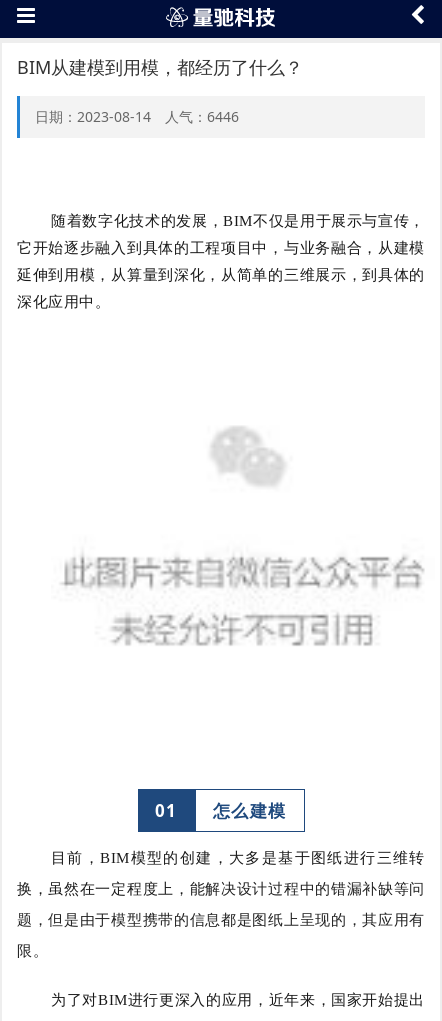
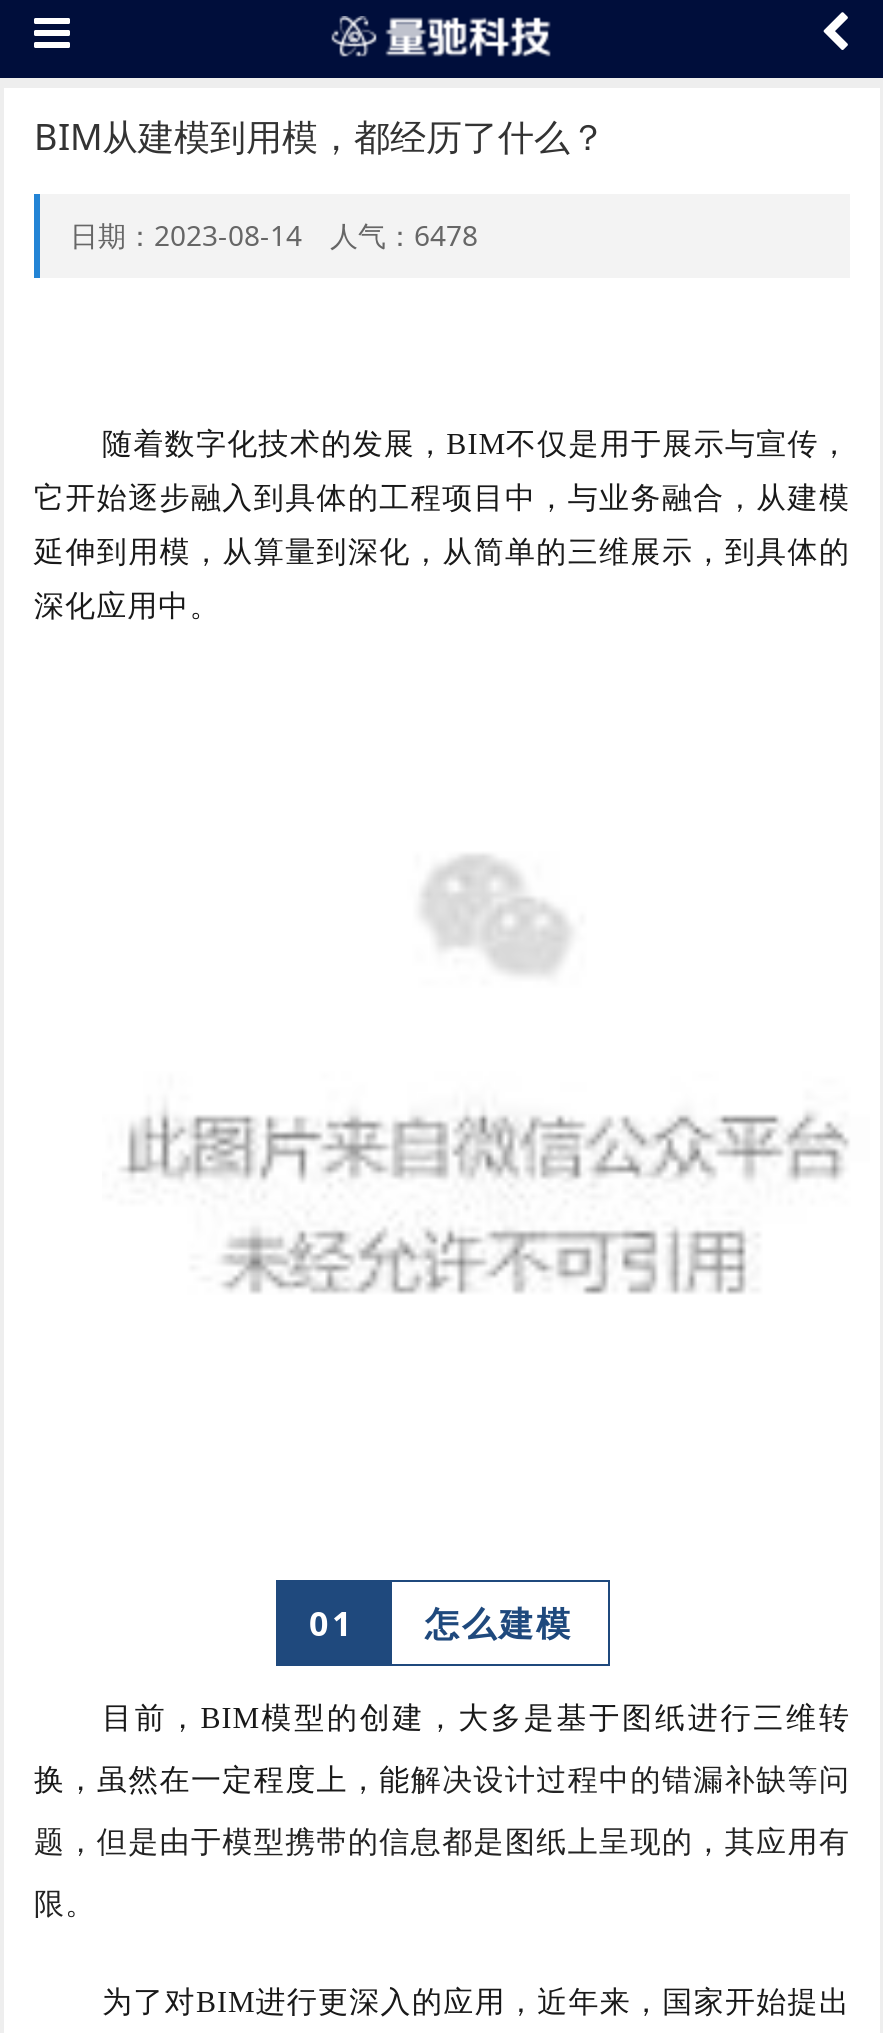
[35,107,239,126] 日期：2023-08-14 人气：6446 -> [70,216,478,254] 日期：2023-08-14 人气：6478

